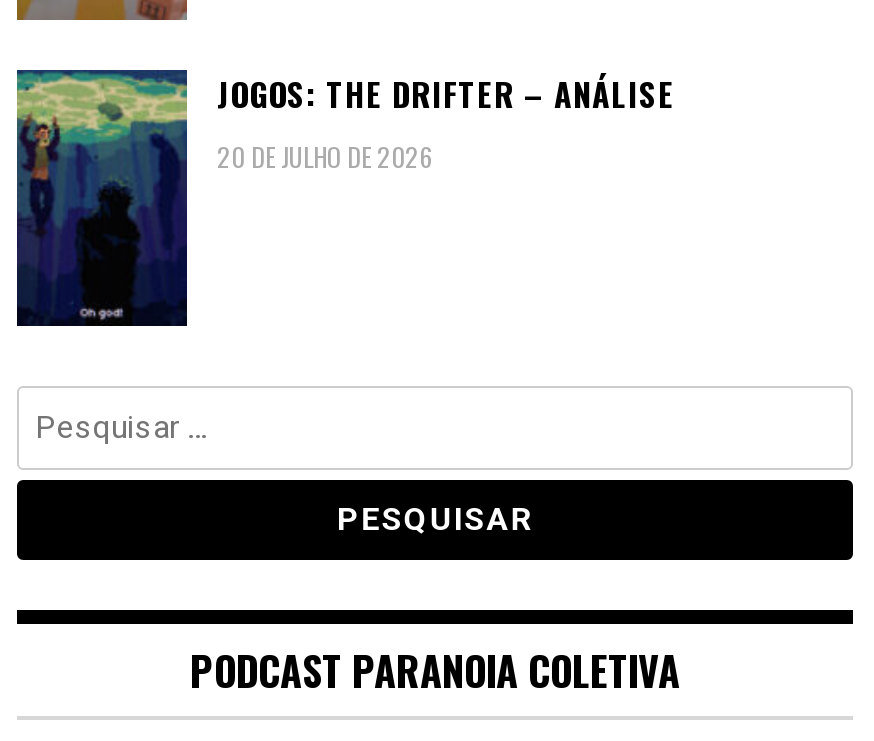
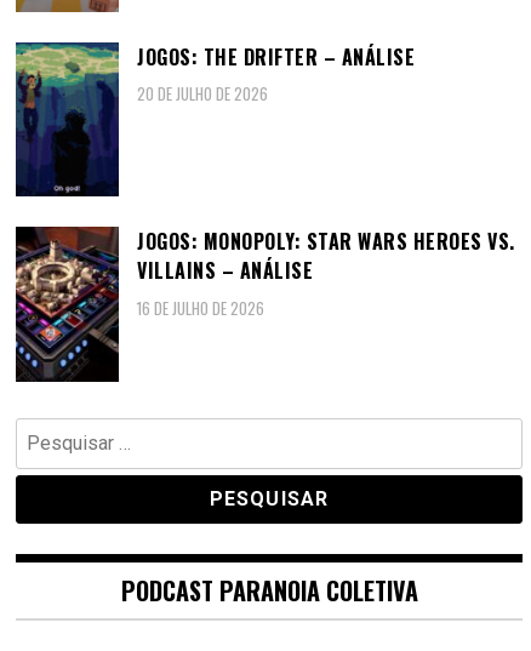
none -> [15,227,515,382] [image] | JOGOS: MONOPOLY: STAR WARS HEROES VS. | VILLAINS – ANÁLISE | 16 DE JULHO DE 2026

